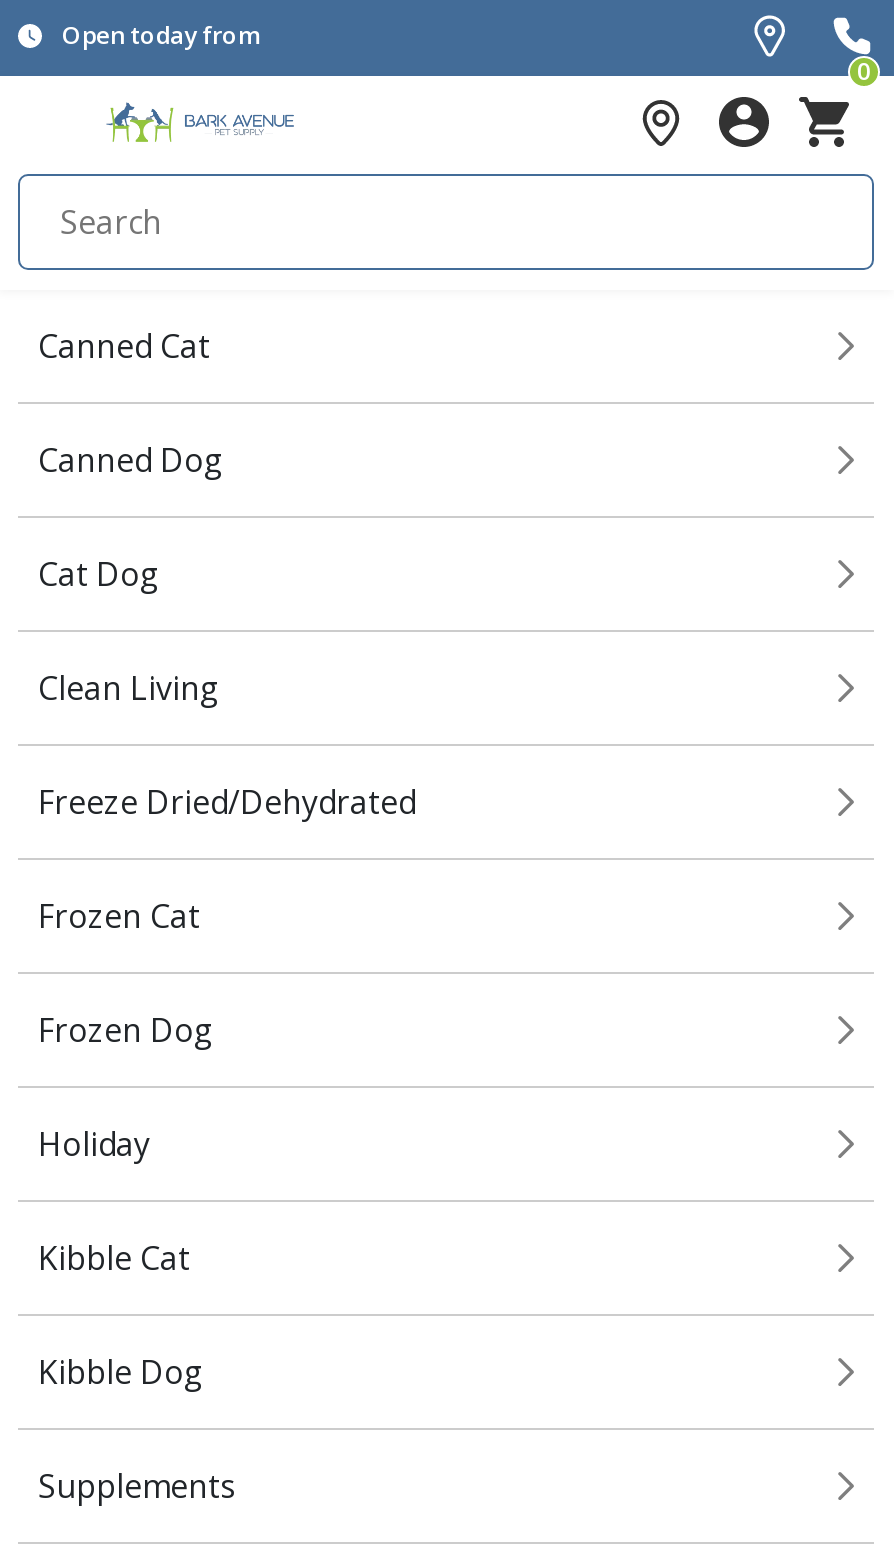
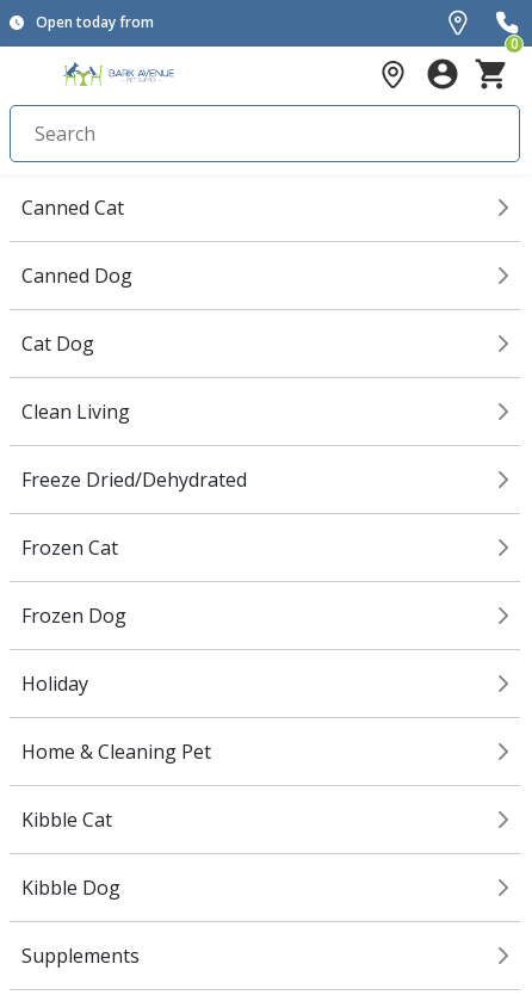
none -> [21,738,211,765] Home & Cleaning Pet

